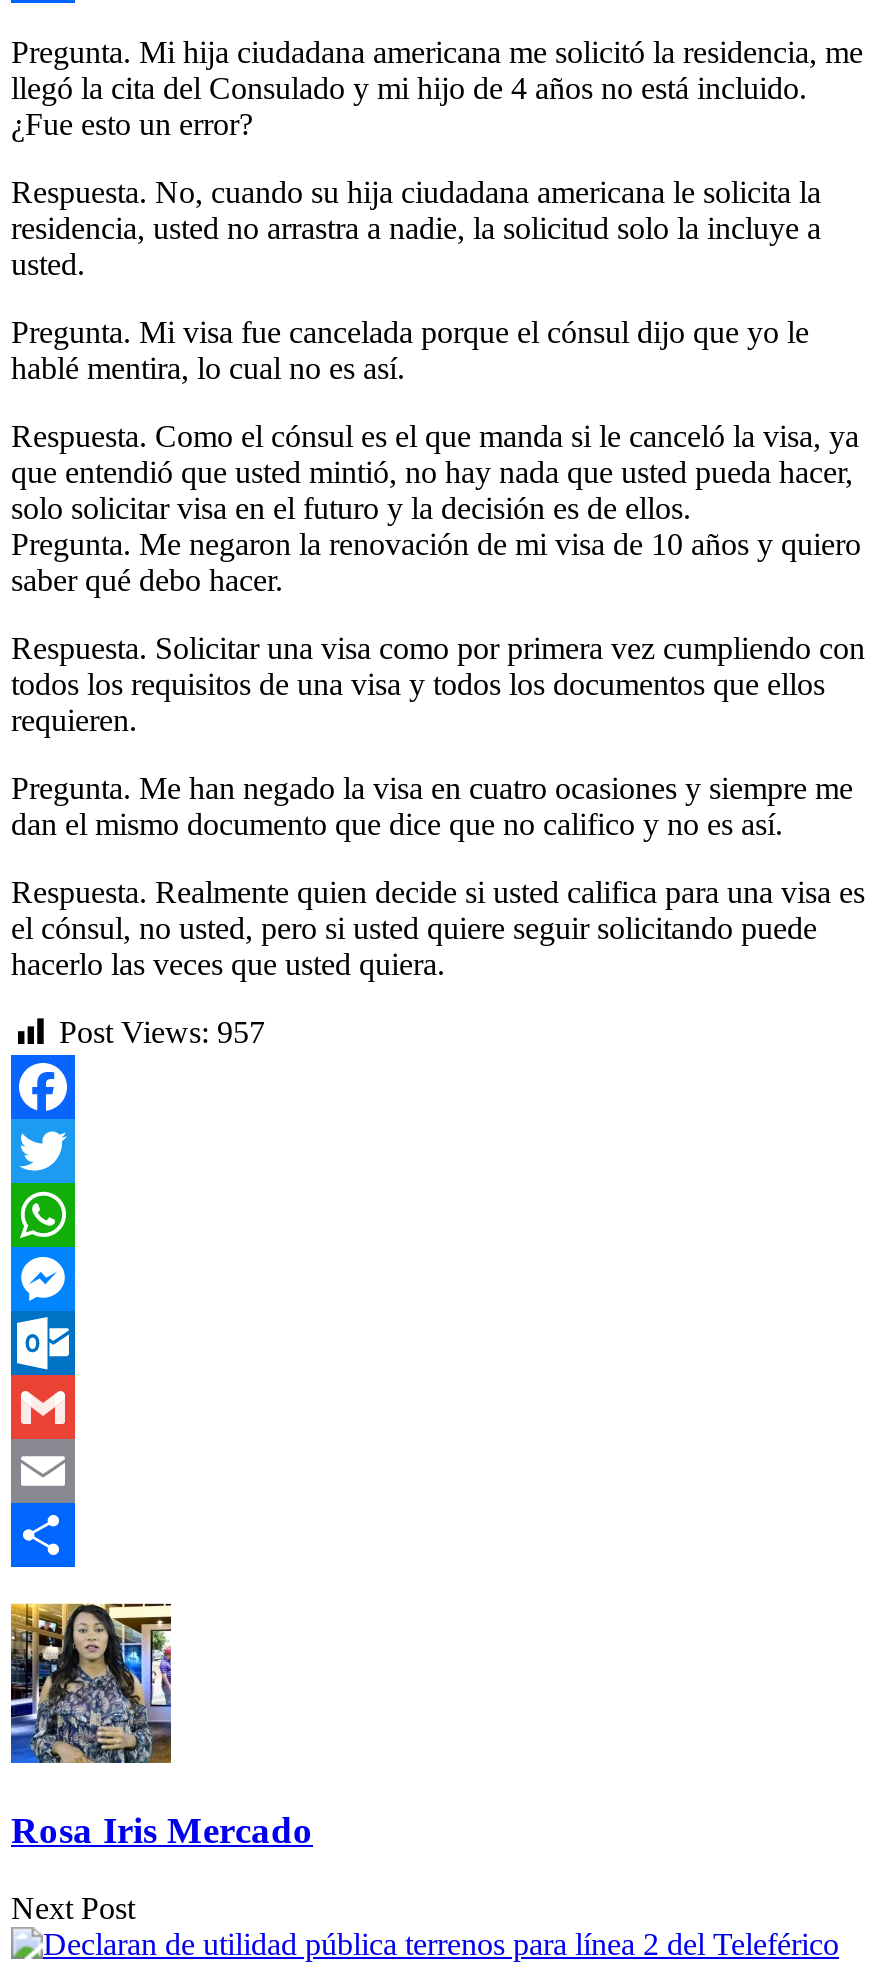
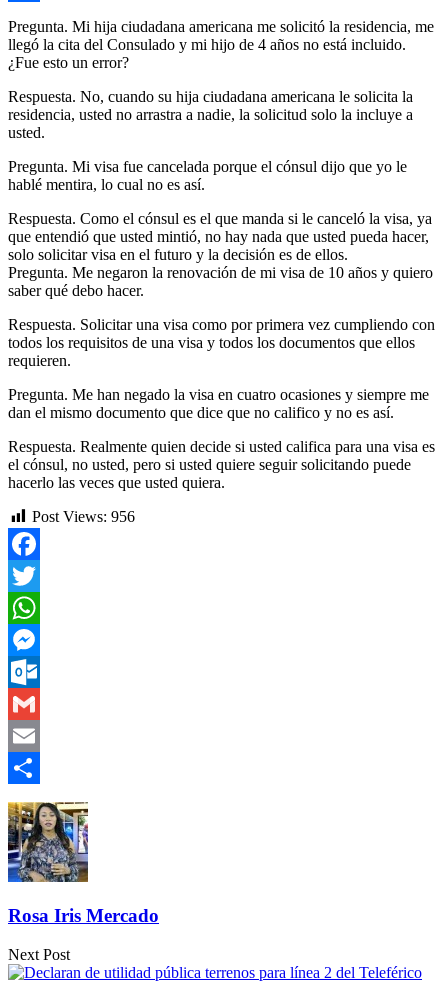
[59,1015,265,1049] Post Views: 957 -> [32,508,135,525] Post Views: 956

